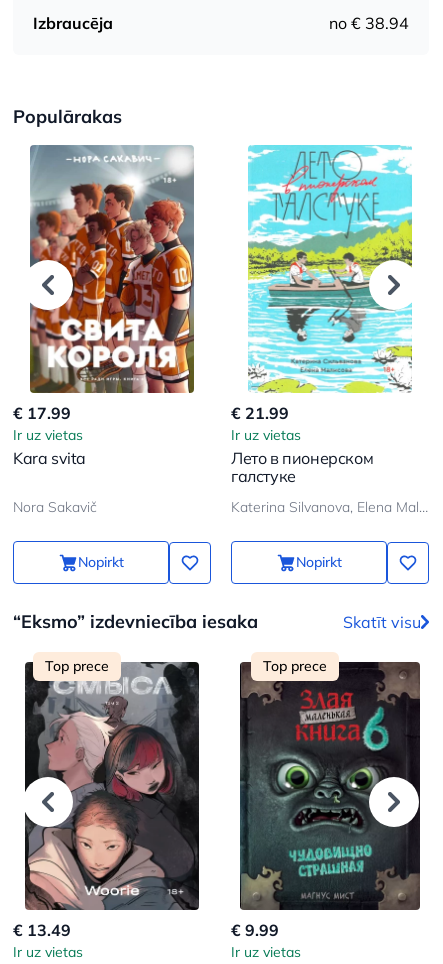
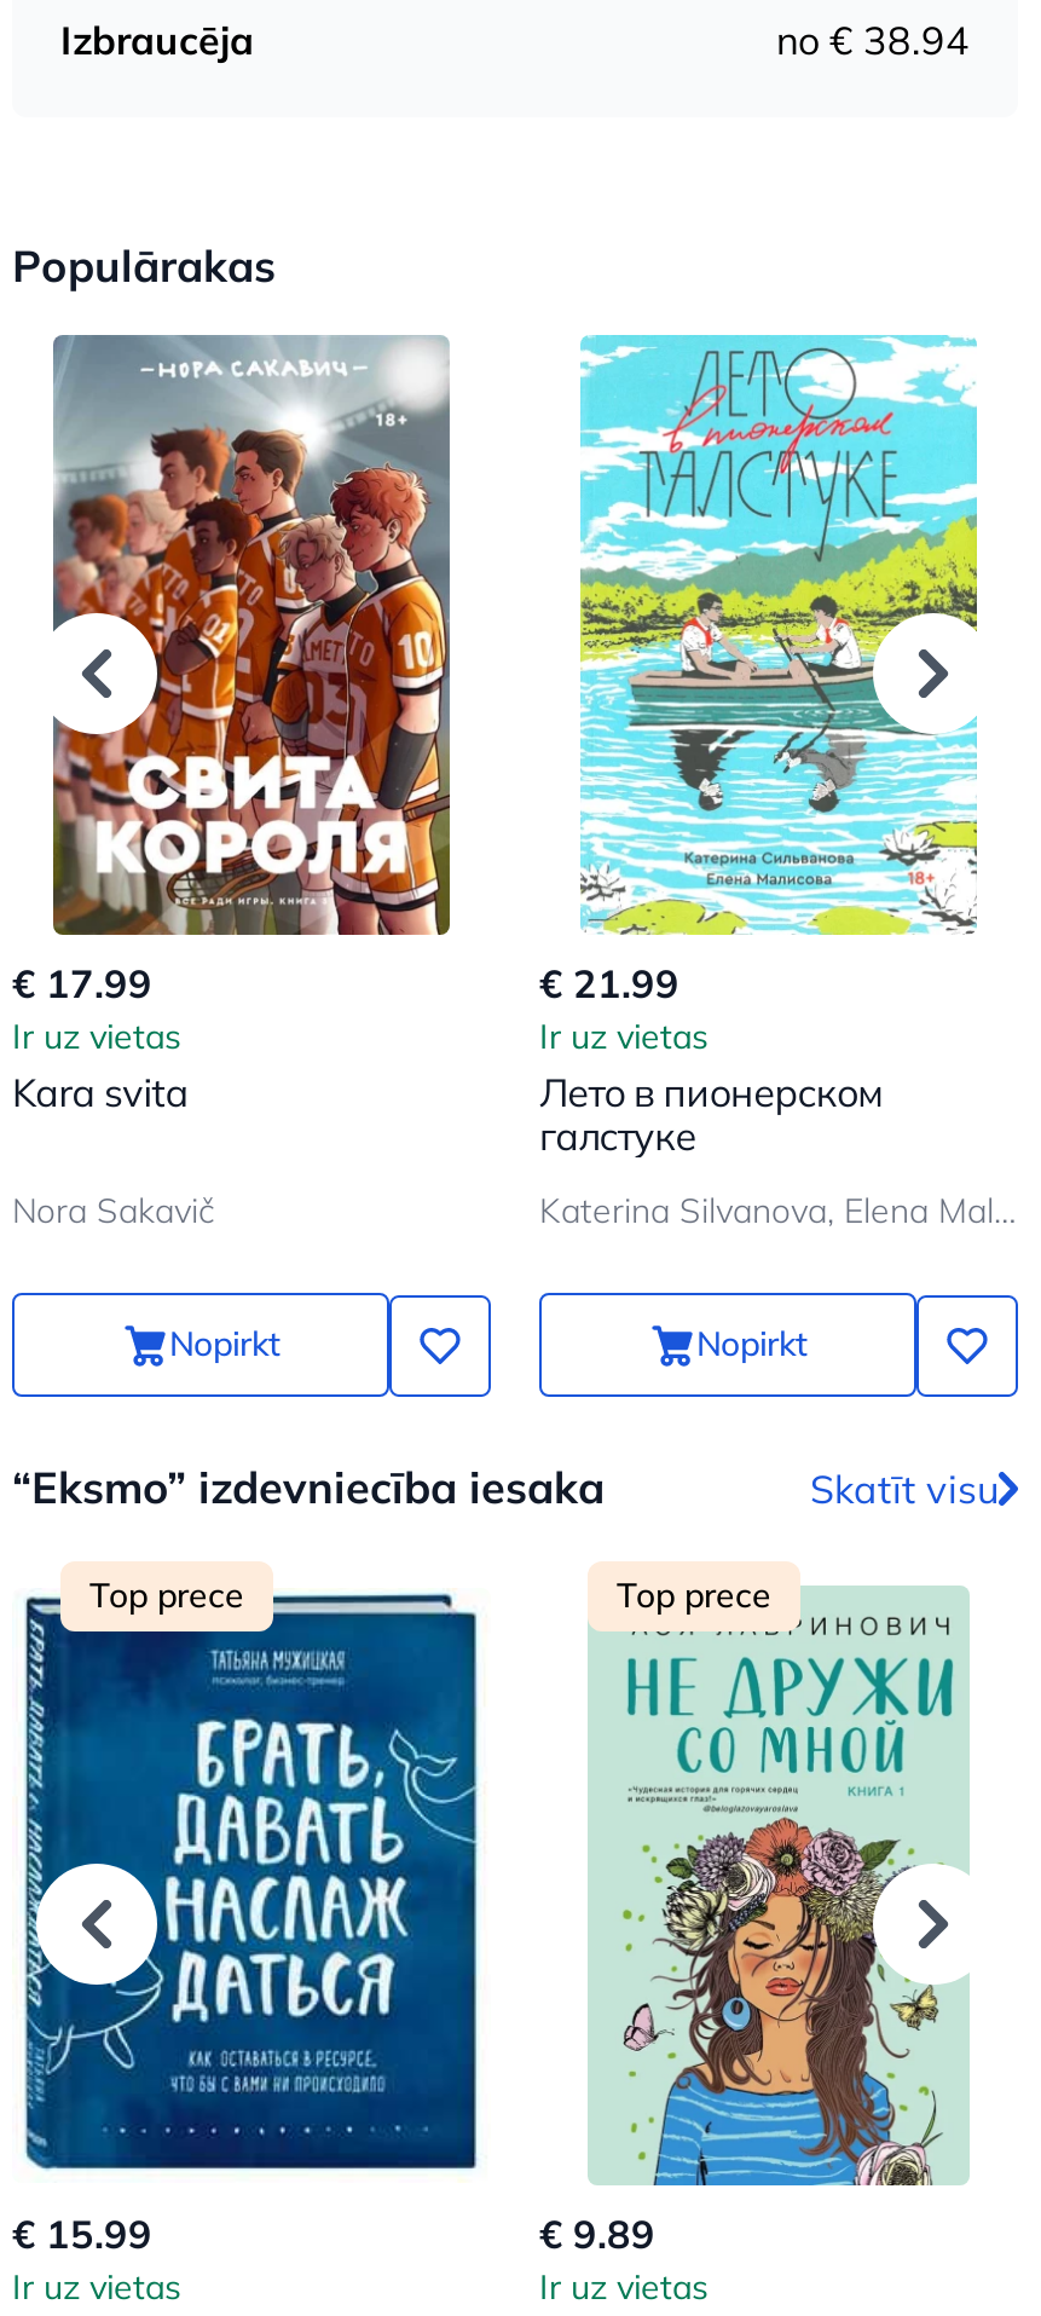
[13,661,205,940] [image] | € 13.49 -> [12,1586,479,2258] [image] | € 15.99
[231,661,421,940] [image] | € 9.99 -> [539,1586,996,2258] [image] | € 9.89

